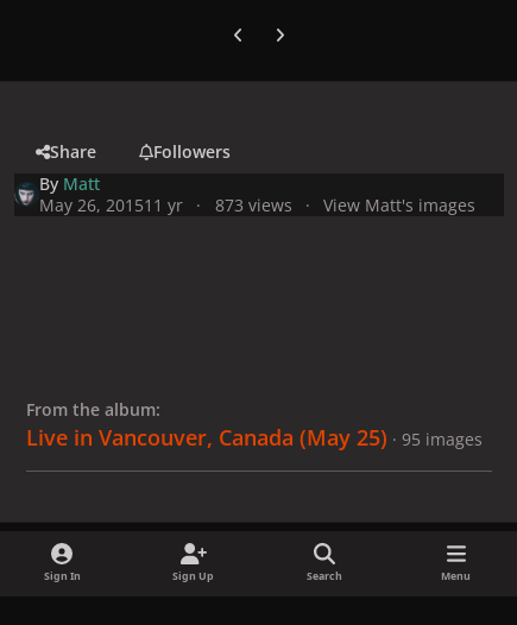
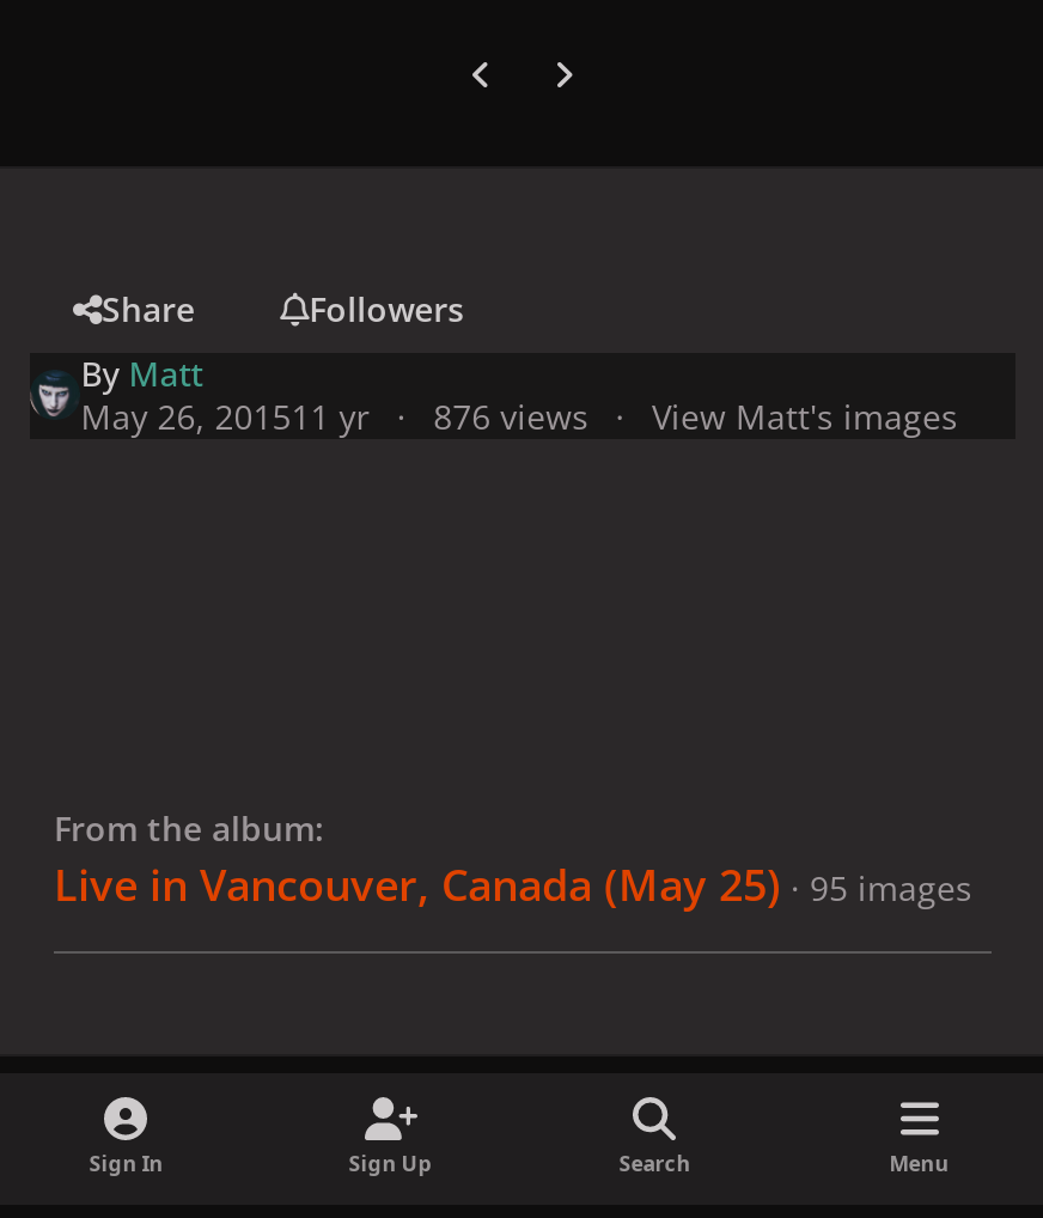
[39,193,475,216] May 26, 201511 yr 873 views View Matt's images -> [81,392,958,438] May 26, 201511 yr 876 views View Matt's images

